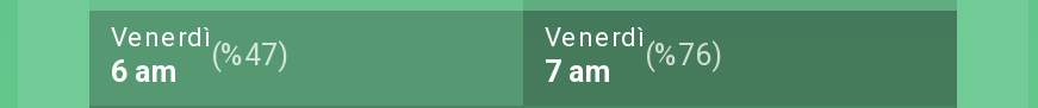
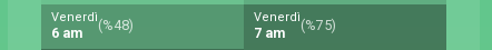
[111,22,287,89] Venerdì 6 am (%47) -> [51,10,134,41] Venerdì 6 am (%48)
[545,22,721,89] Venerdì 7 am (%76) -> [254,10,336,41] Venerdì 7 am (%75)

